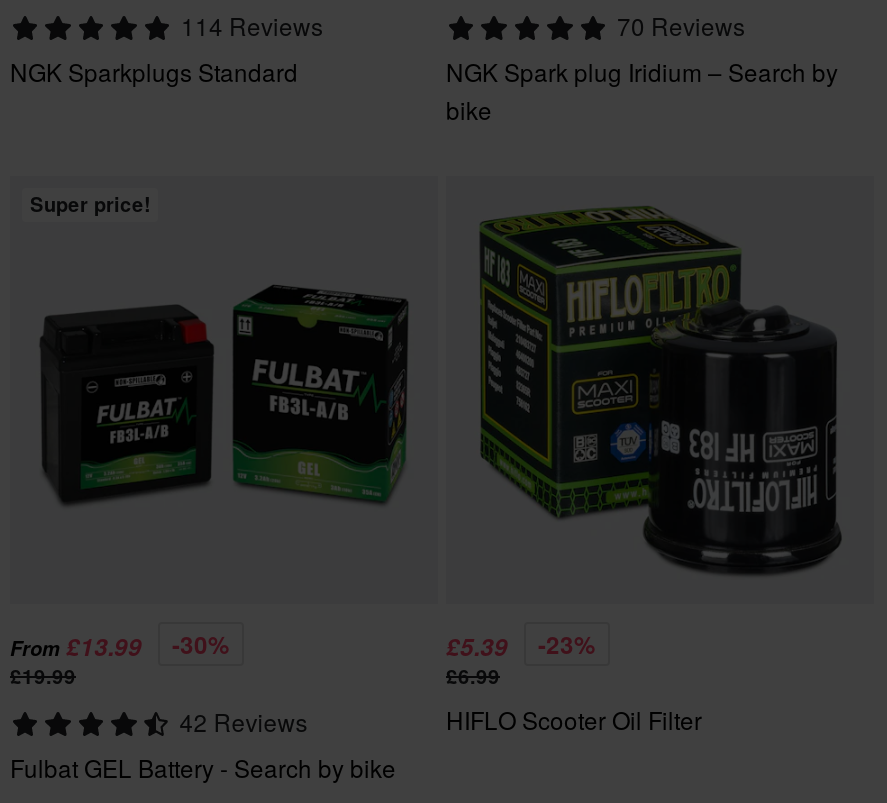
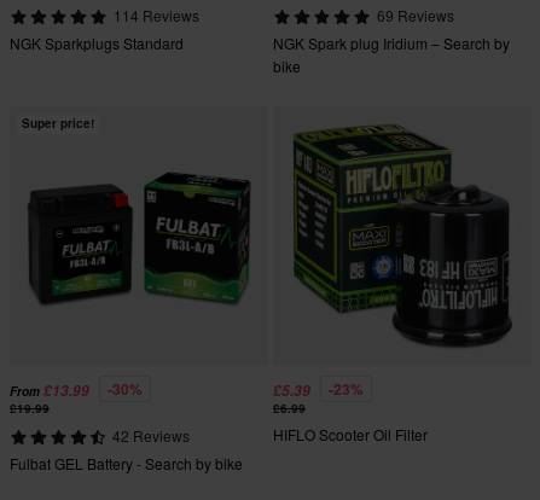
[617,8,745,42] 70 Reviews -> [376,5,454,25] 69 Reviews

